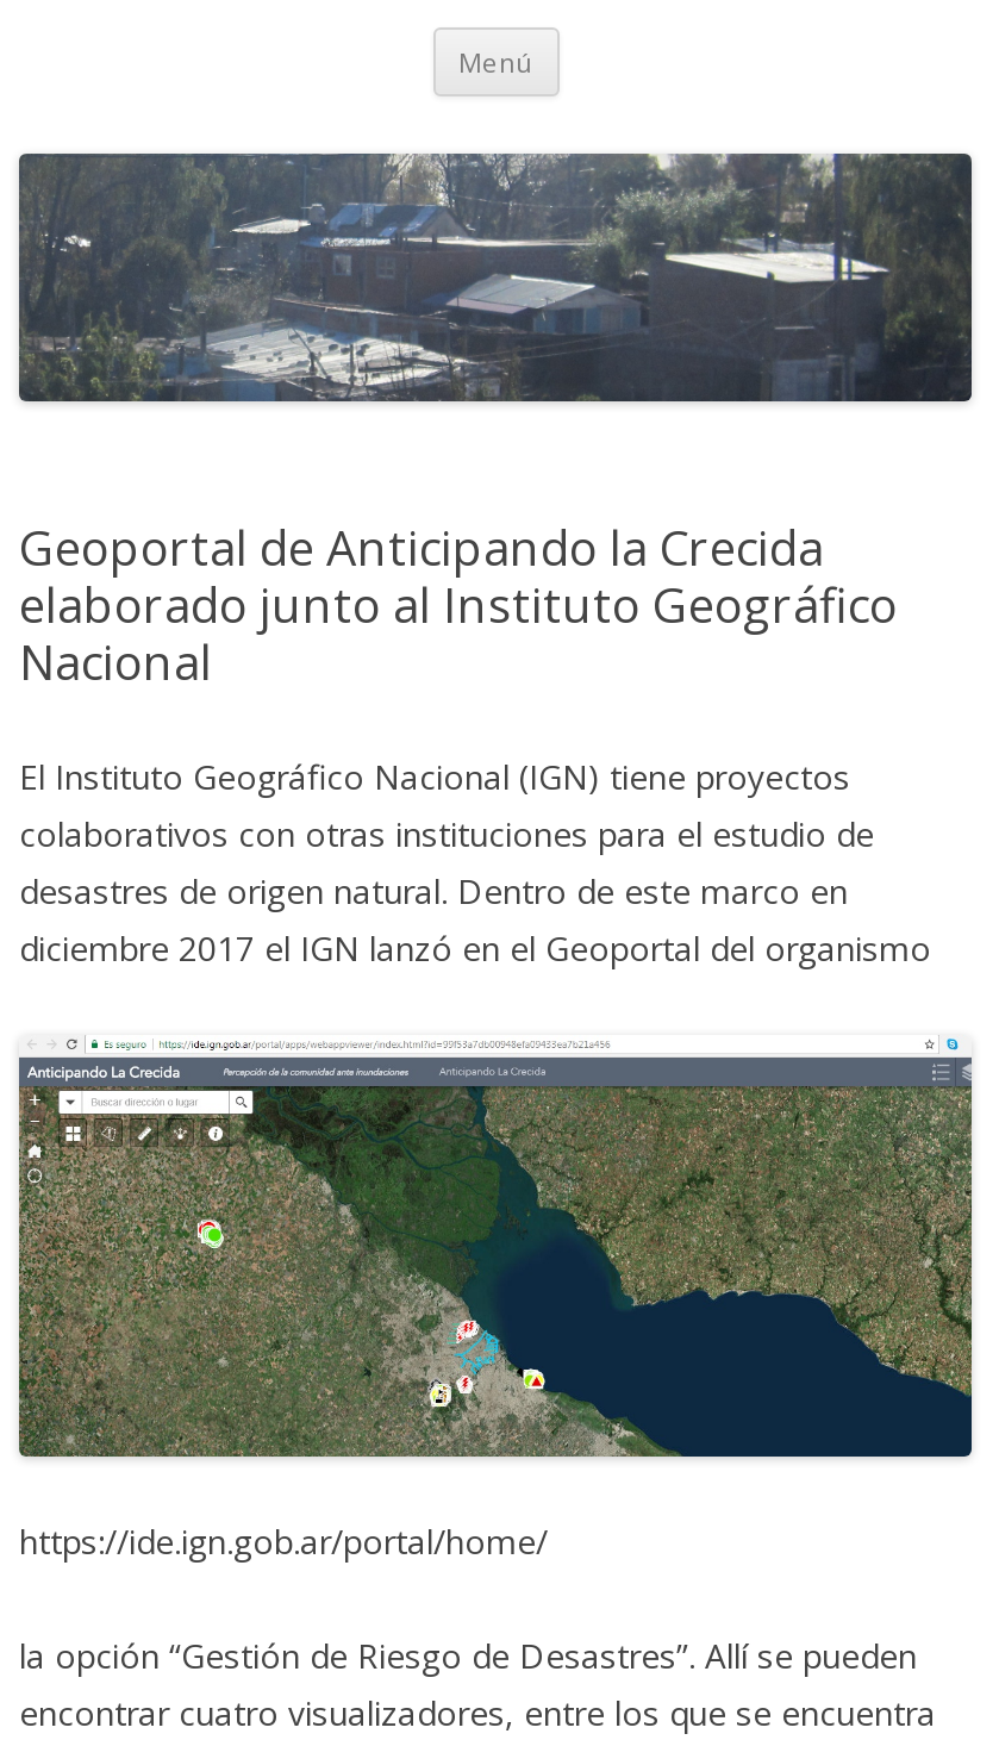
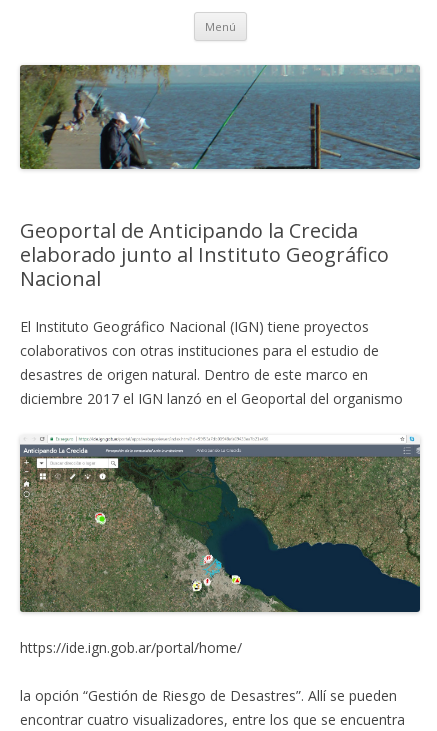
[19,154,972,401] [image] -> [20,65,420,169] [image]

